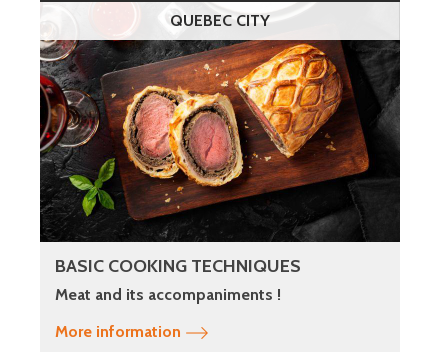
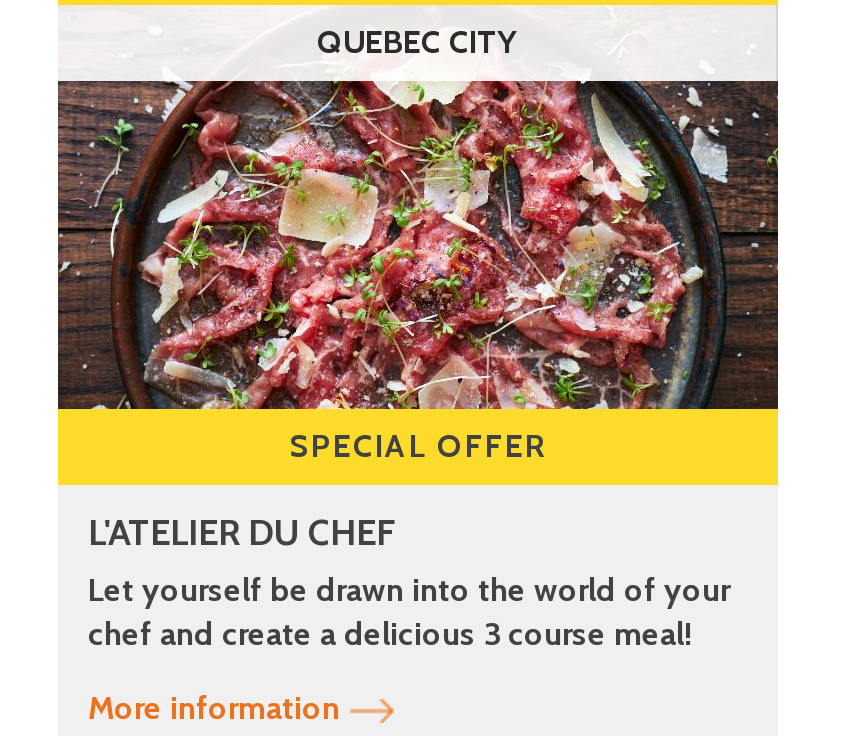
[39,39,401,304] [image] | BASIC COOKING TECHNIQUES | Meat and its accompaniments ! -> [56,79,780,653] [image] | SPECIAL OFFER | L'ATELIER DU CHEF | Let yourself be drawn into the world of your | chef and create a delicious 3 course meal!

